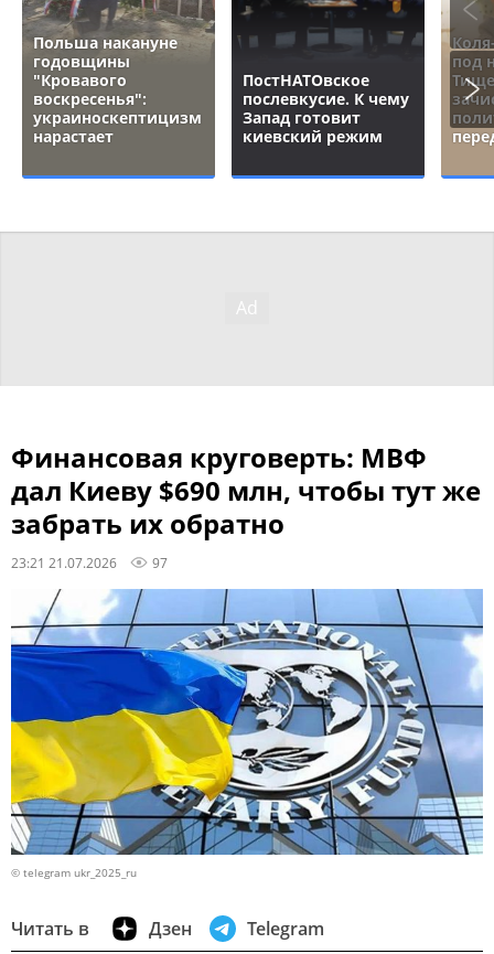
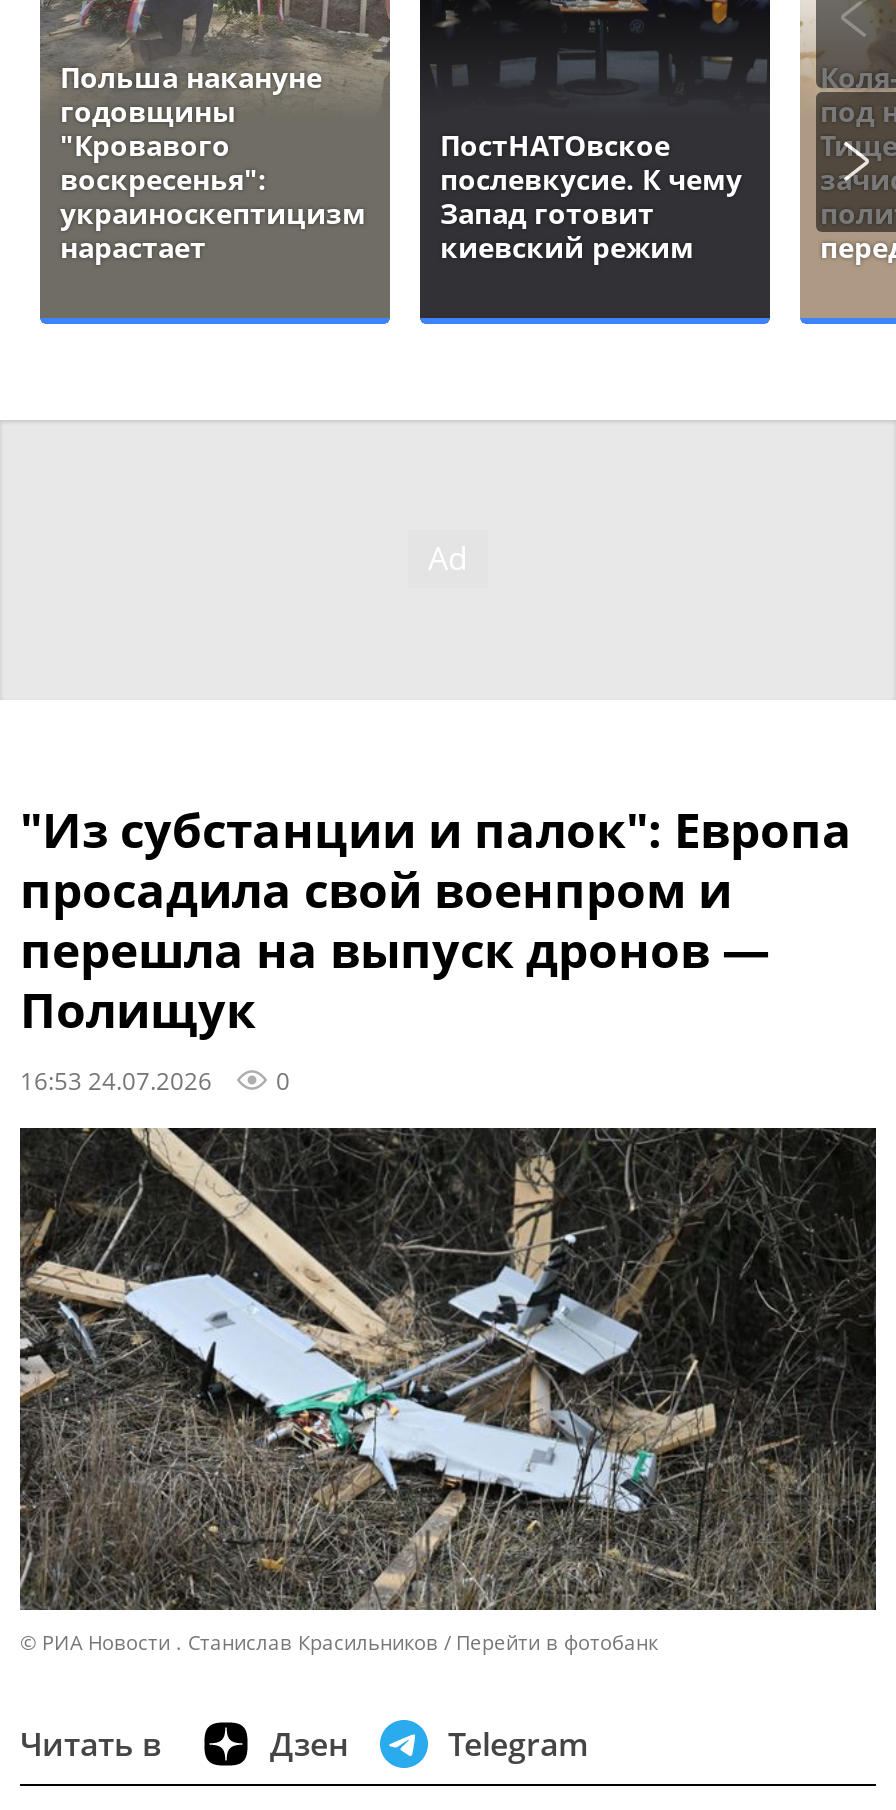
[11,440,481,572] Финансовая круговерть: МВФ | дал Киеву $690 млн, чтобы тут же | забрать их обратно | 23:21 21.07.2026 | 97 -> [20,797,852,1097] "Из субстанции и палок": Европа | просадила свой военпром и | перешла на выпуск дронов — | Полищук | 16:53 24.07.2026 | 0
[10,589,484,880] [image] | © telegram ukr_2025_ru -> [18,1124,878,1655] [image] | © РИА Новости . Станислав Красильников | Перейти в фотобанк

